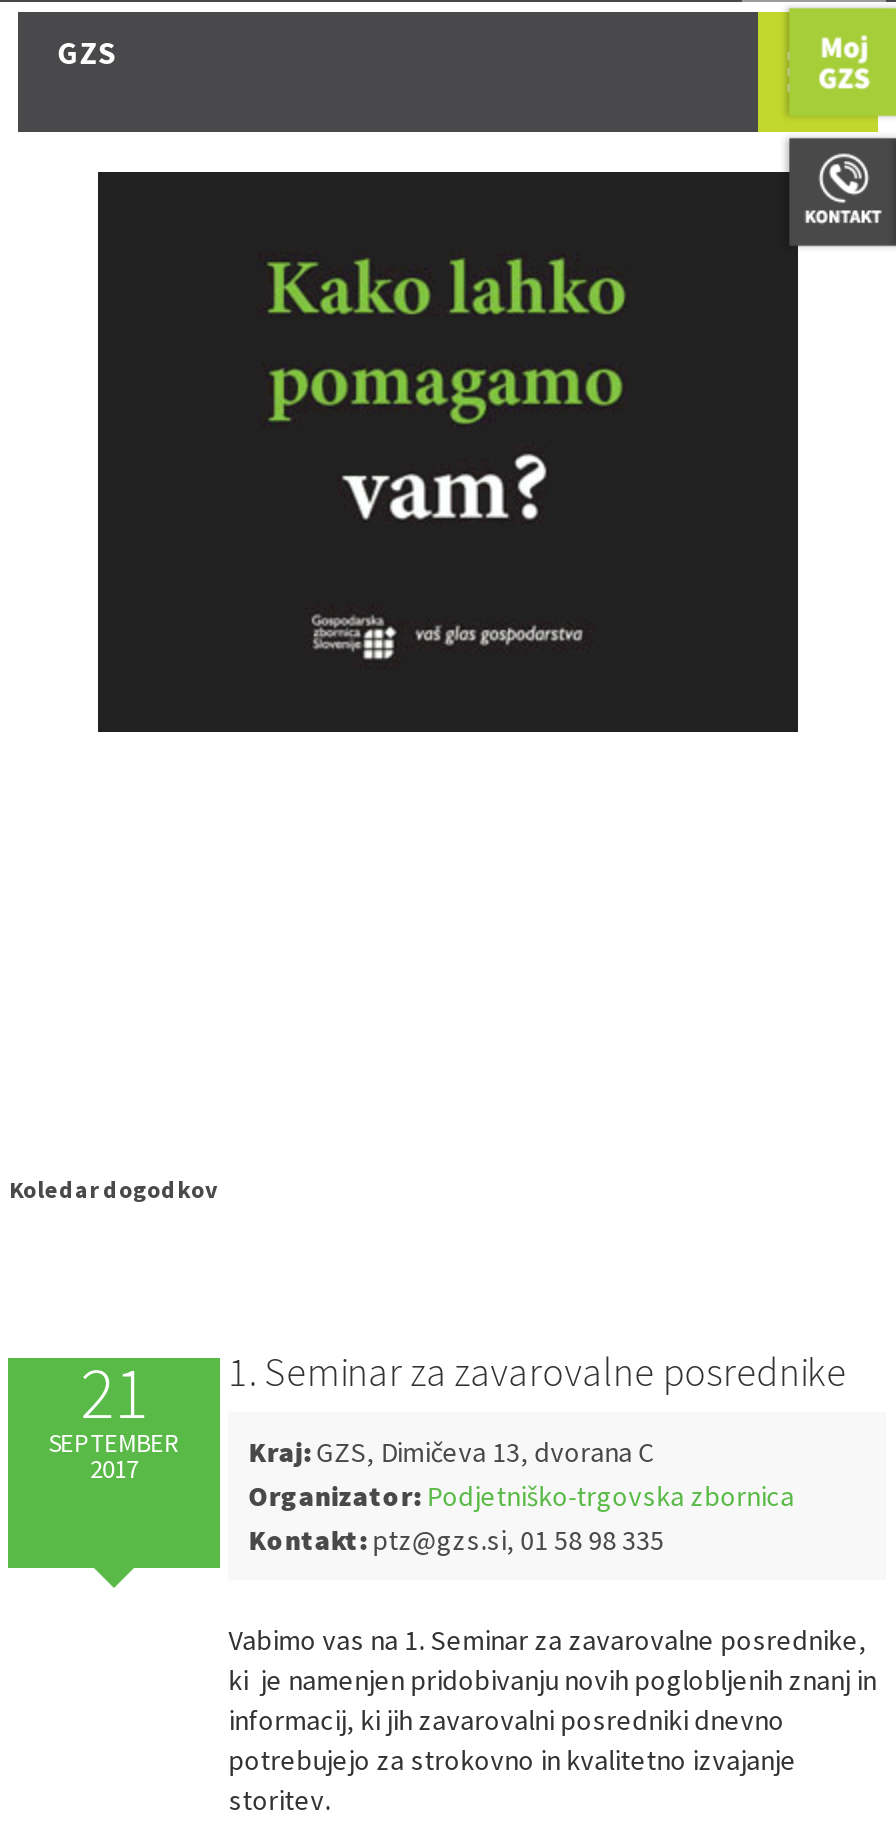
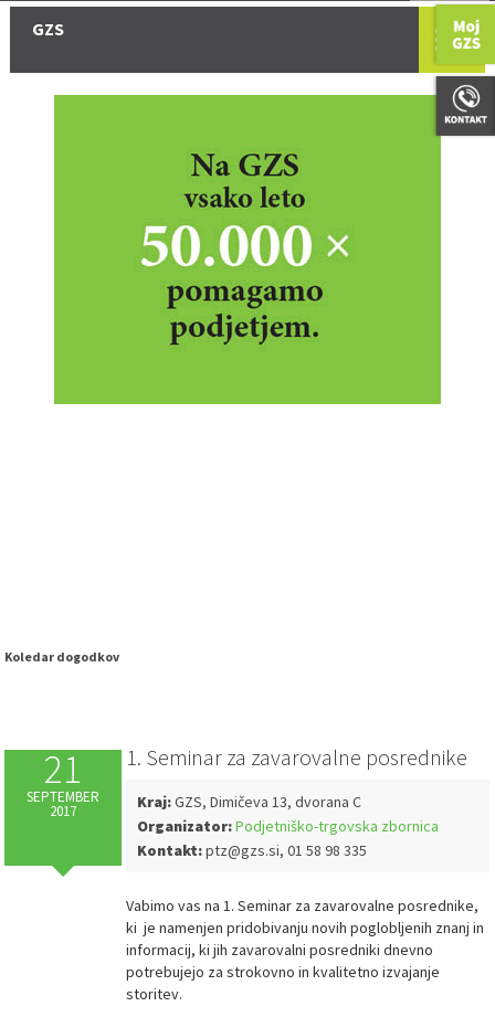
[96,170,800,734] [image] -> [53,94,442,405] [image]

